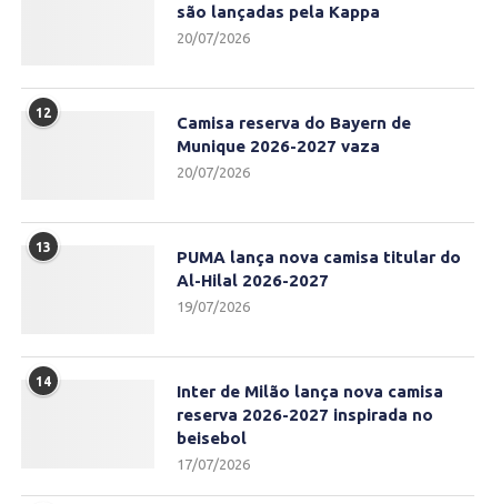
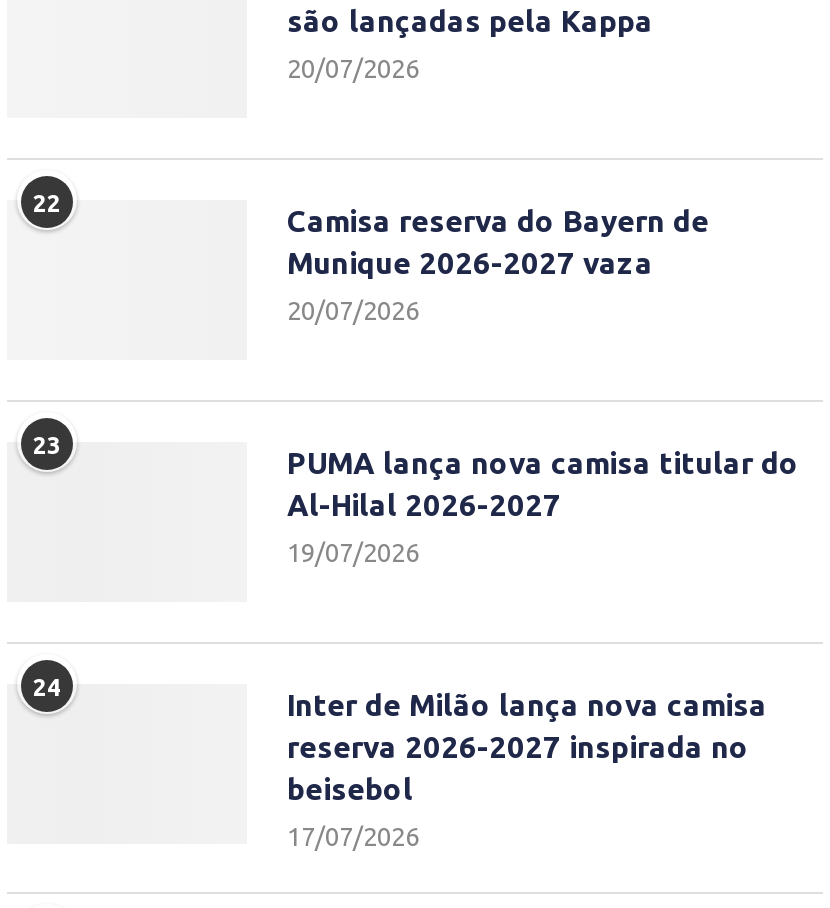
[36,106,51,120] 12 -> [33,190,61,216] 22
[36,240,51,254] 13 -> [33,432,61,458] 23
[36,374,51,389] 14 -> [33,674,61,700] 24

